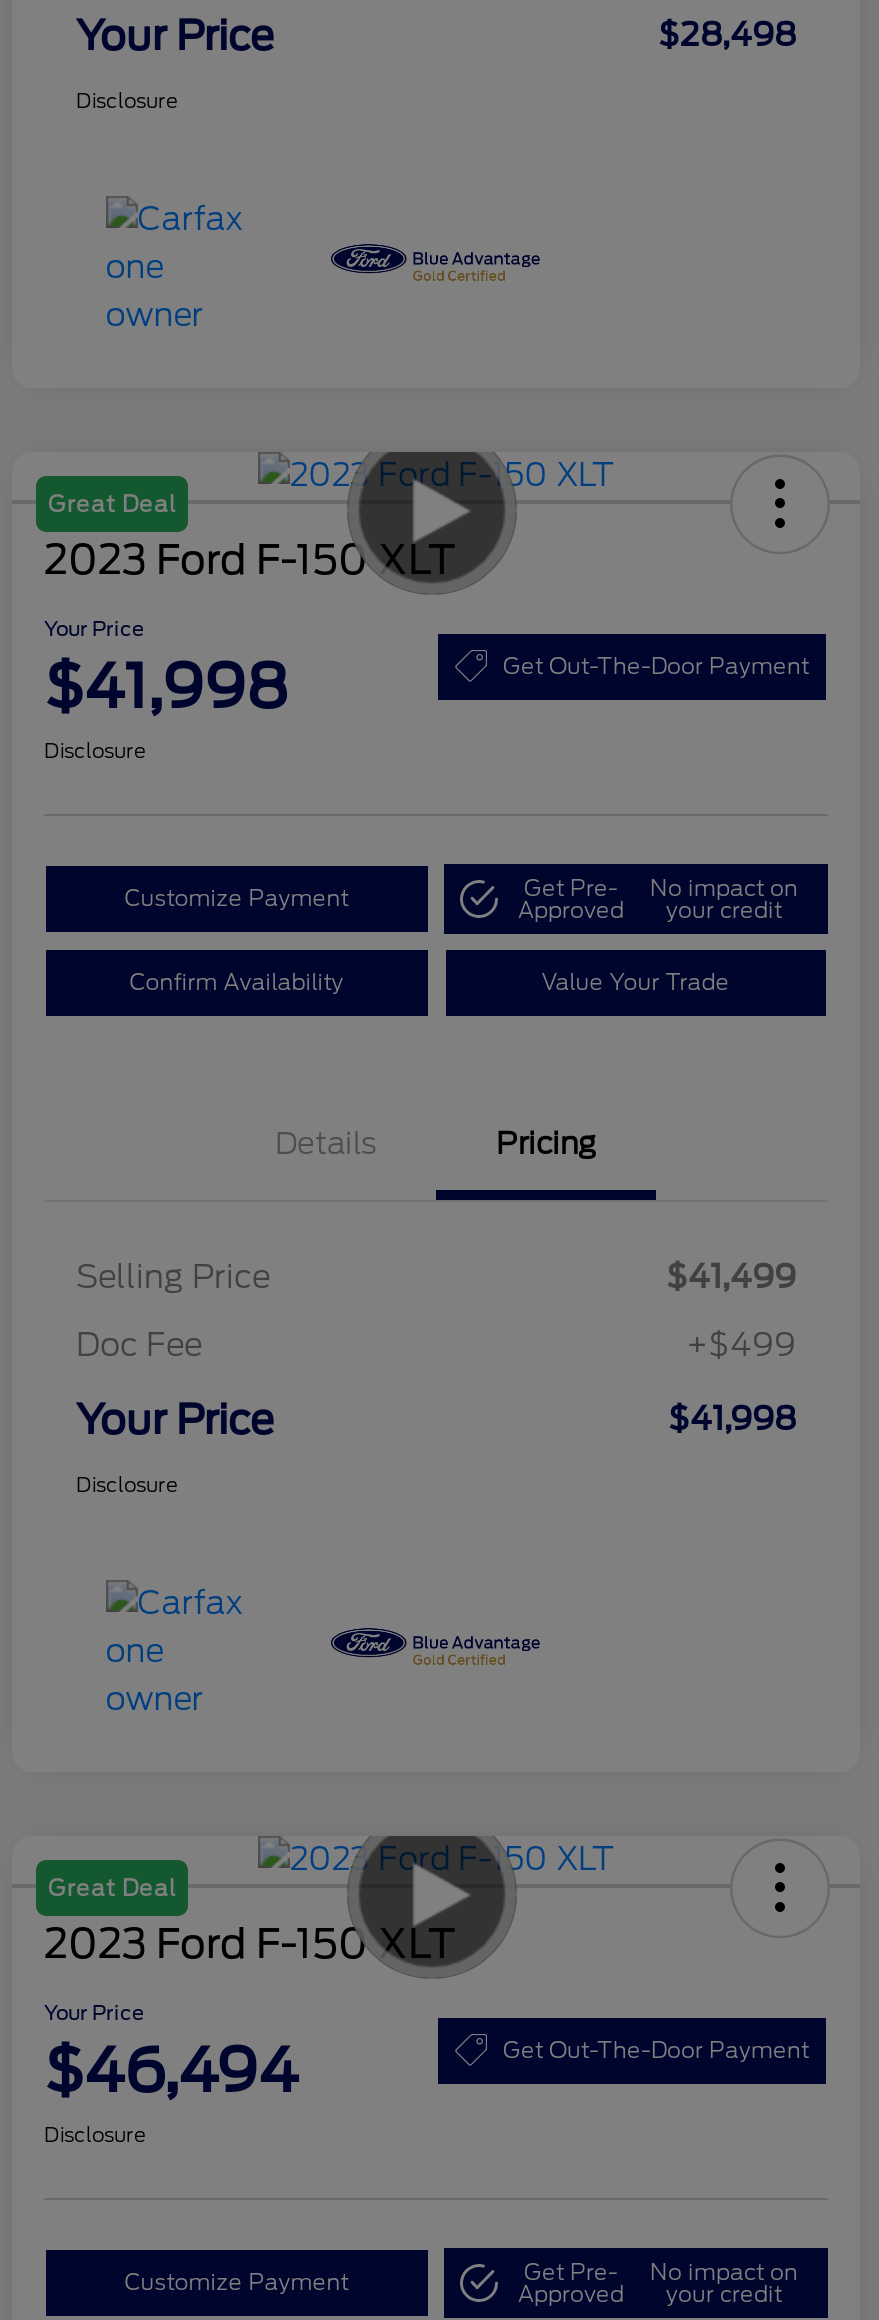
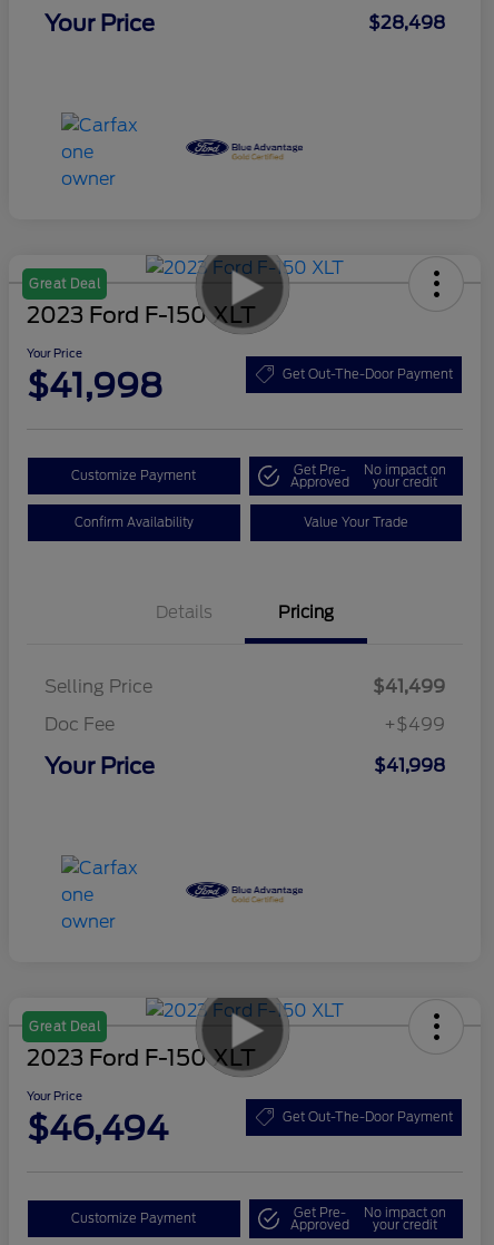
[76,88,178,112] Disclosure -> none
[44,738,146,762] Disclosure -> none
[76,1472,178,1496] Disclosure -> none
[44,2122,146,2146] Disclosure -> none

